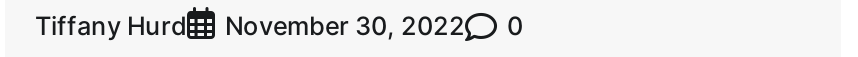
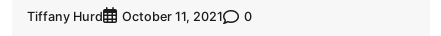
[35,10,523,41] Tiffany Hurd November 30, 2022 0 -> [27,9,252,24] Tiffany Hurd October 11, 2021 0

